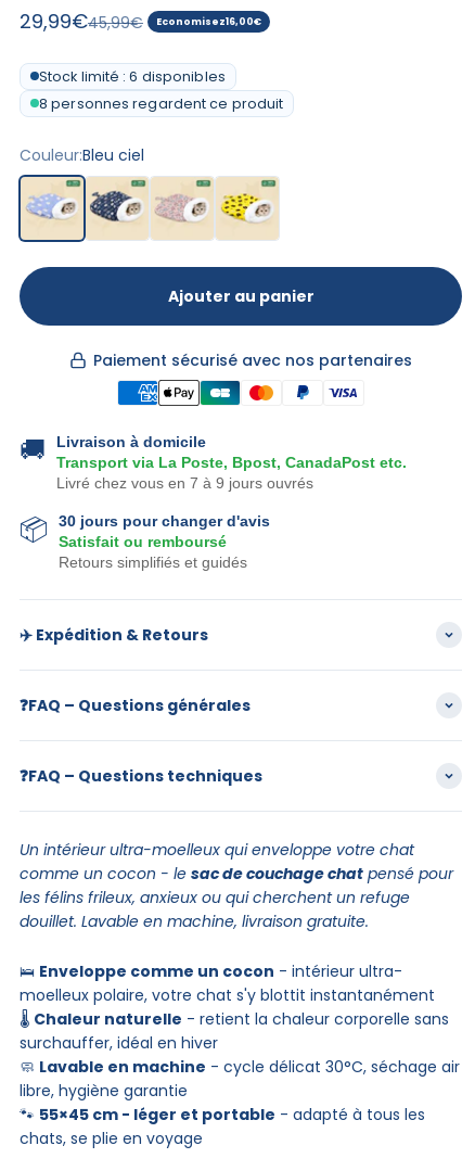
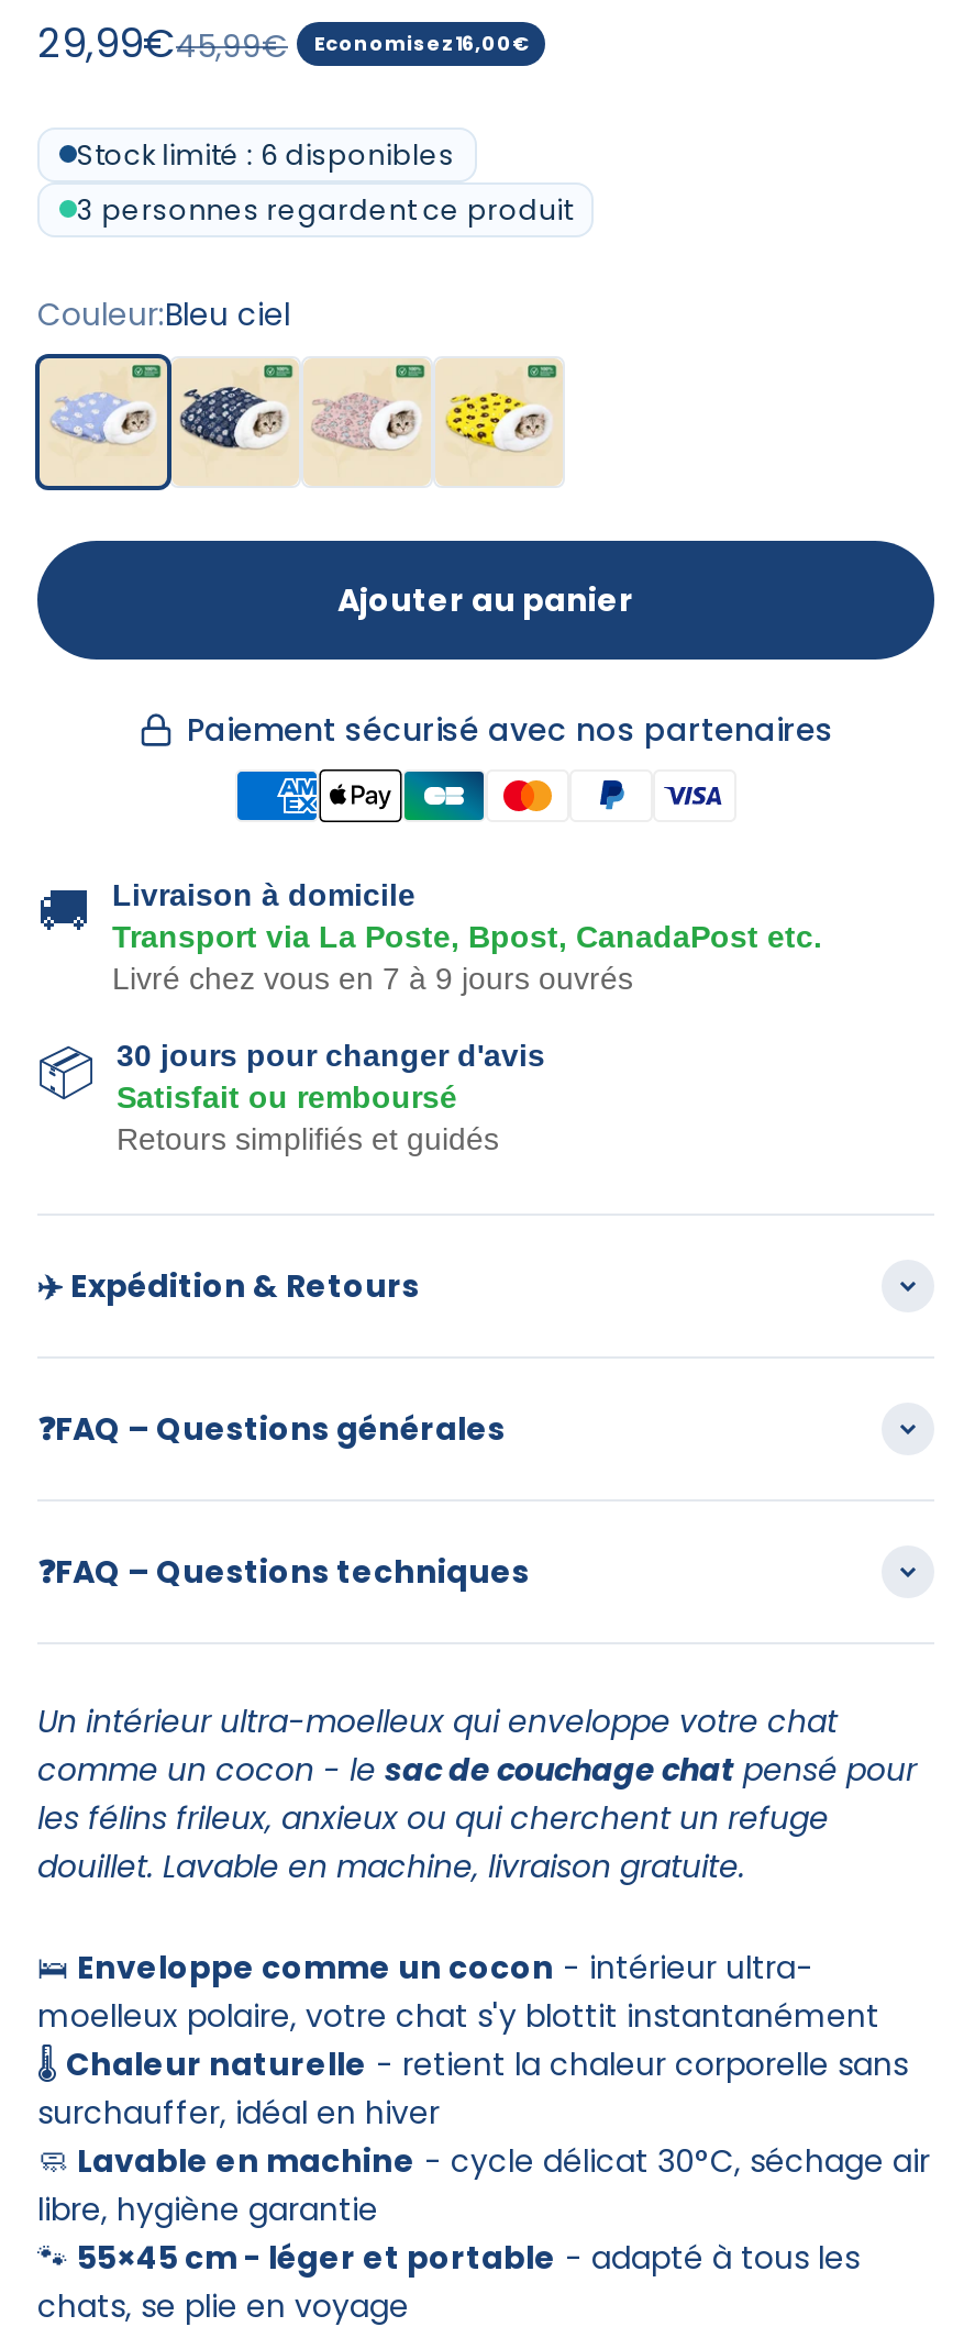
[39,94,283,113] 8 personnes regardent ce produit -> [77,191,572,228] 3 personnes regardent ce produit

